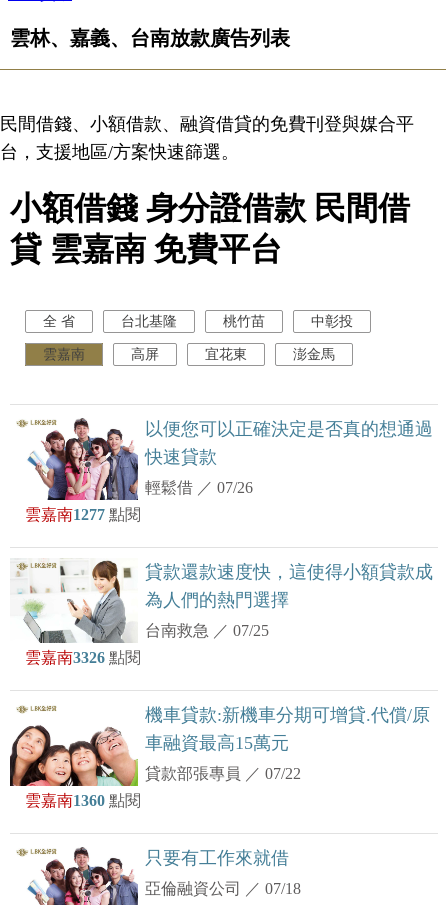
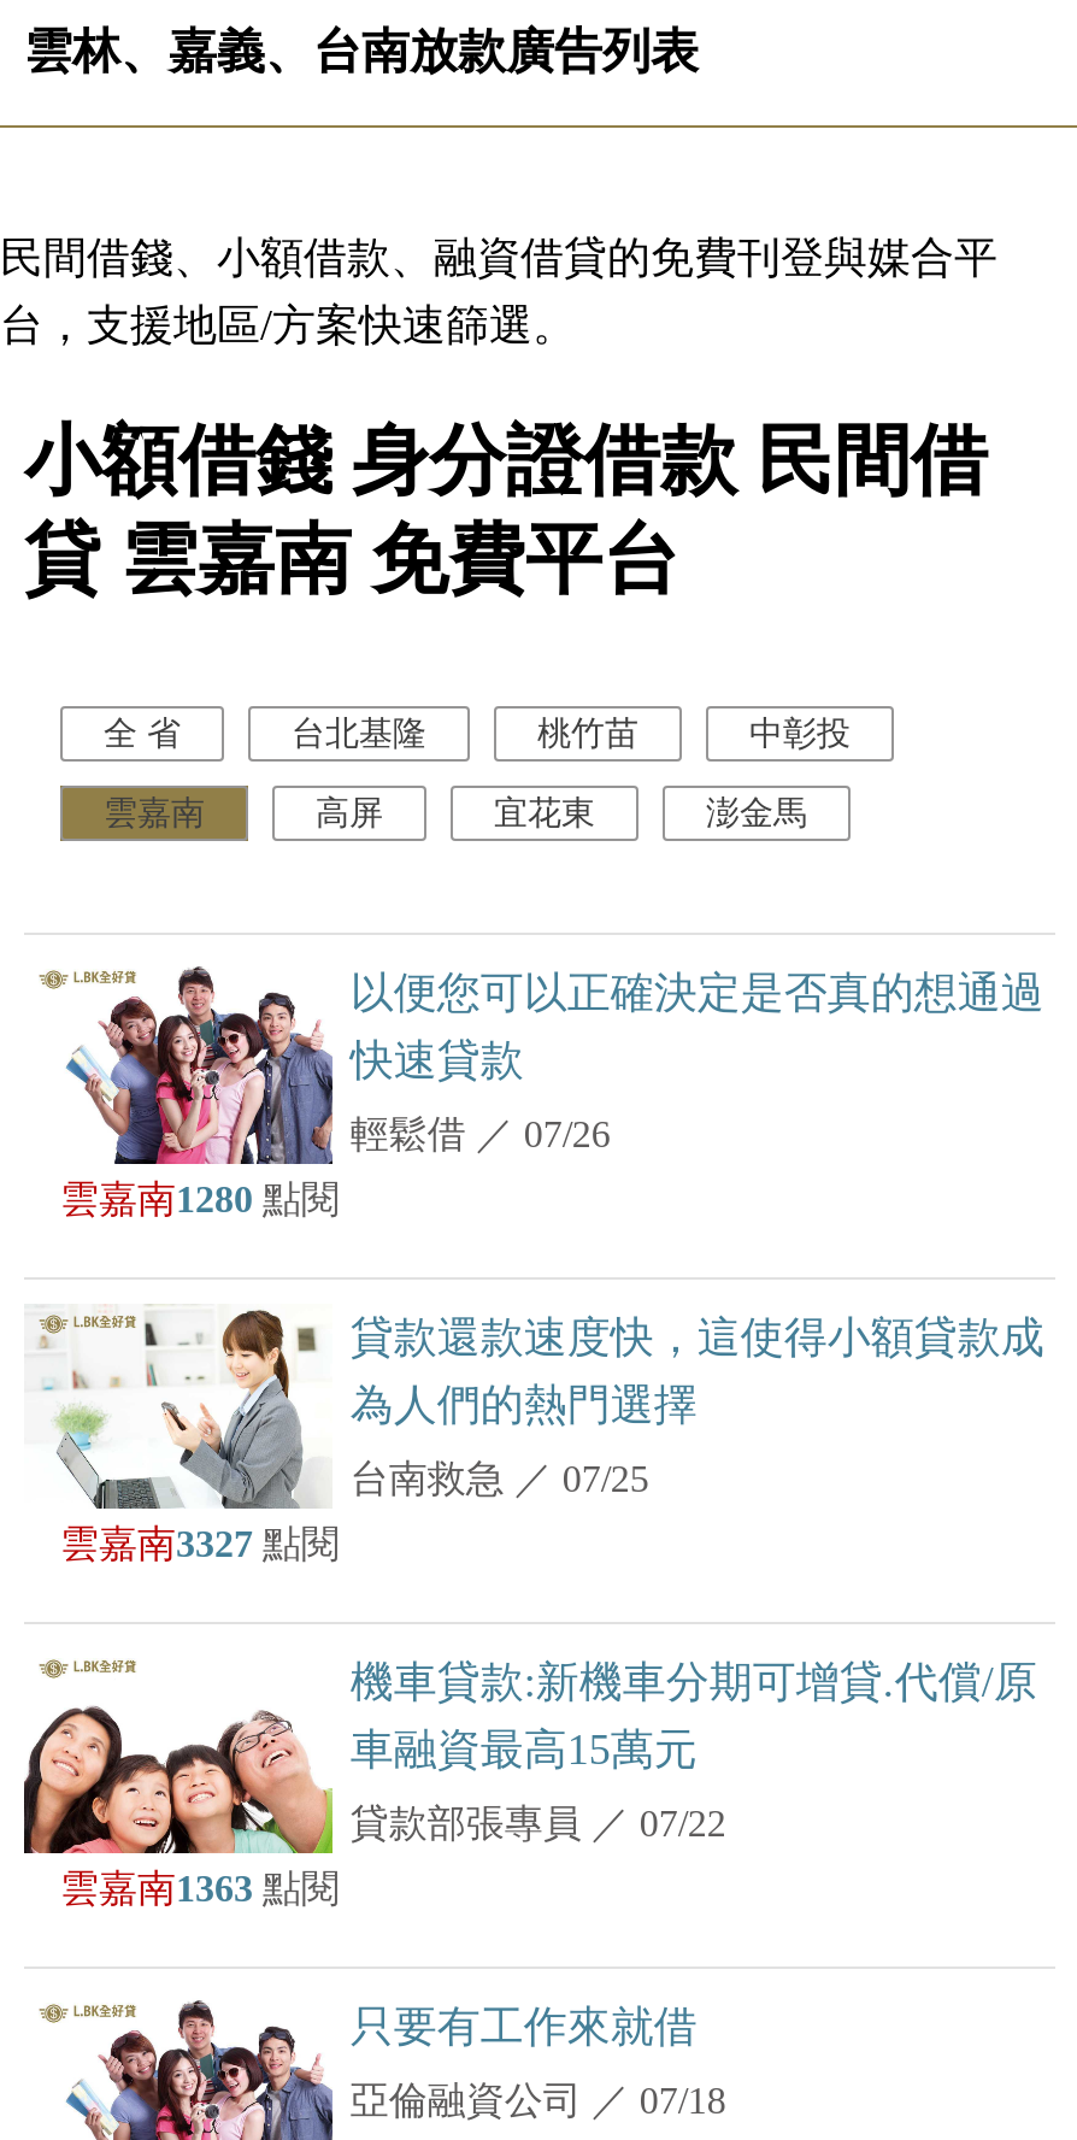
[25,506,141,523] 雲嘉南1277點閱 -> [60,1178,340,1219] 雲嘉南1280點閱
[25,649,141,666] 雲嘉南3326點閱 -> [60,1523,340,1564] 雲嘉南3327點閱
[25,792,141,809] 雲嘉南1360點閱 -> [60,1868,340,1909] 雲嘉南1363點閱

